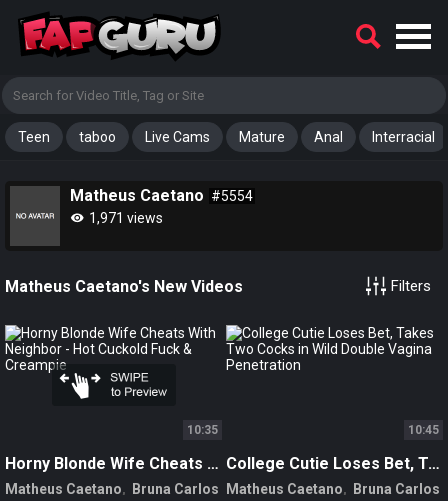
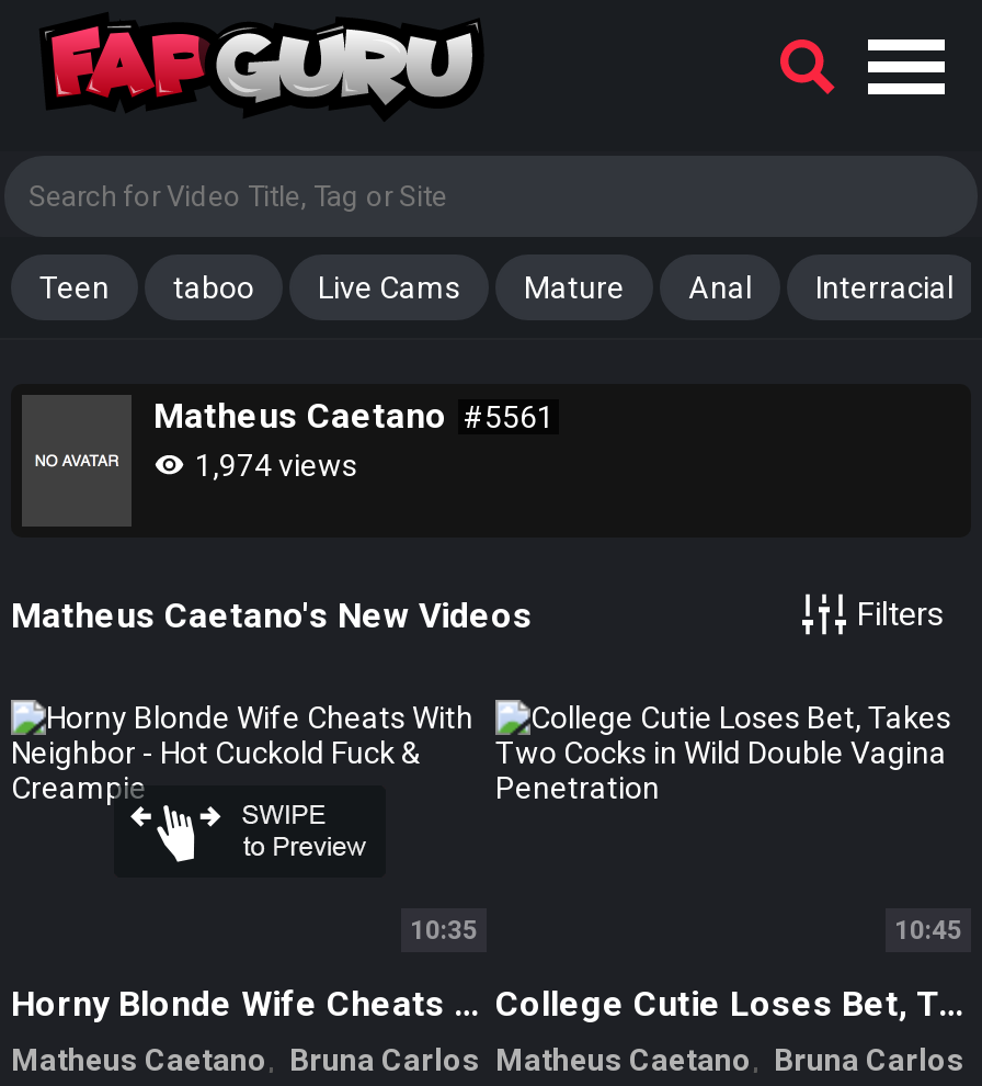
[70,186,253,205] Matheus Caetano #5554 -> [153,395,555,437] Matheus Caetano #5561
[89,210,163,226] 1,971 views -> [195,448,357,483] 1,974 views

